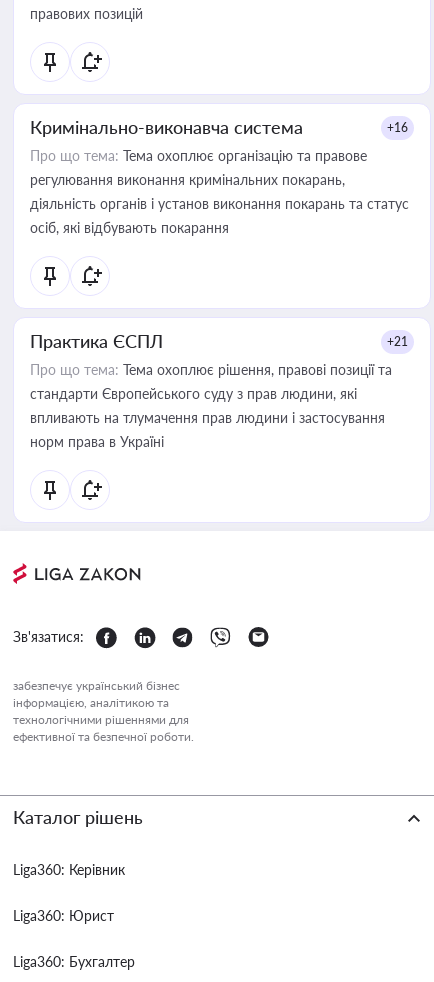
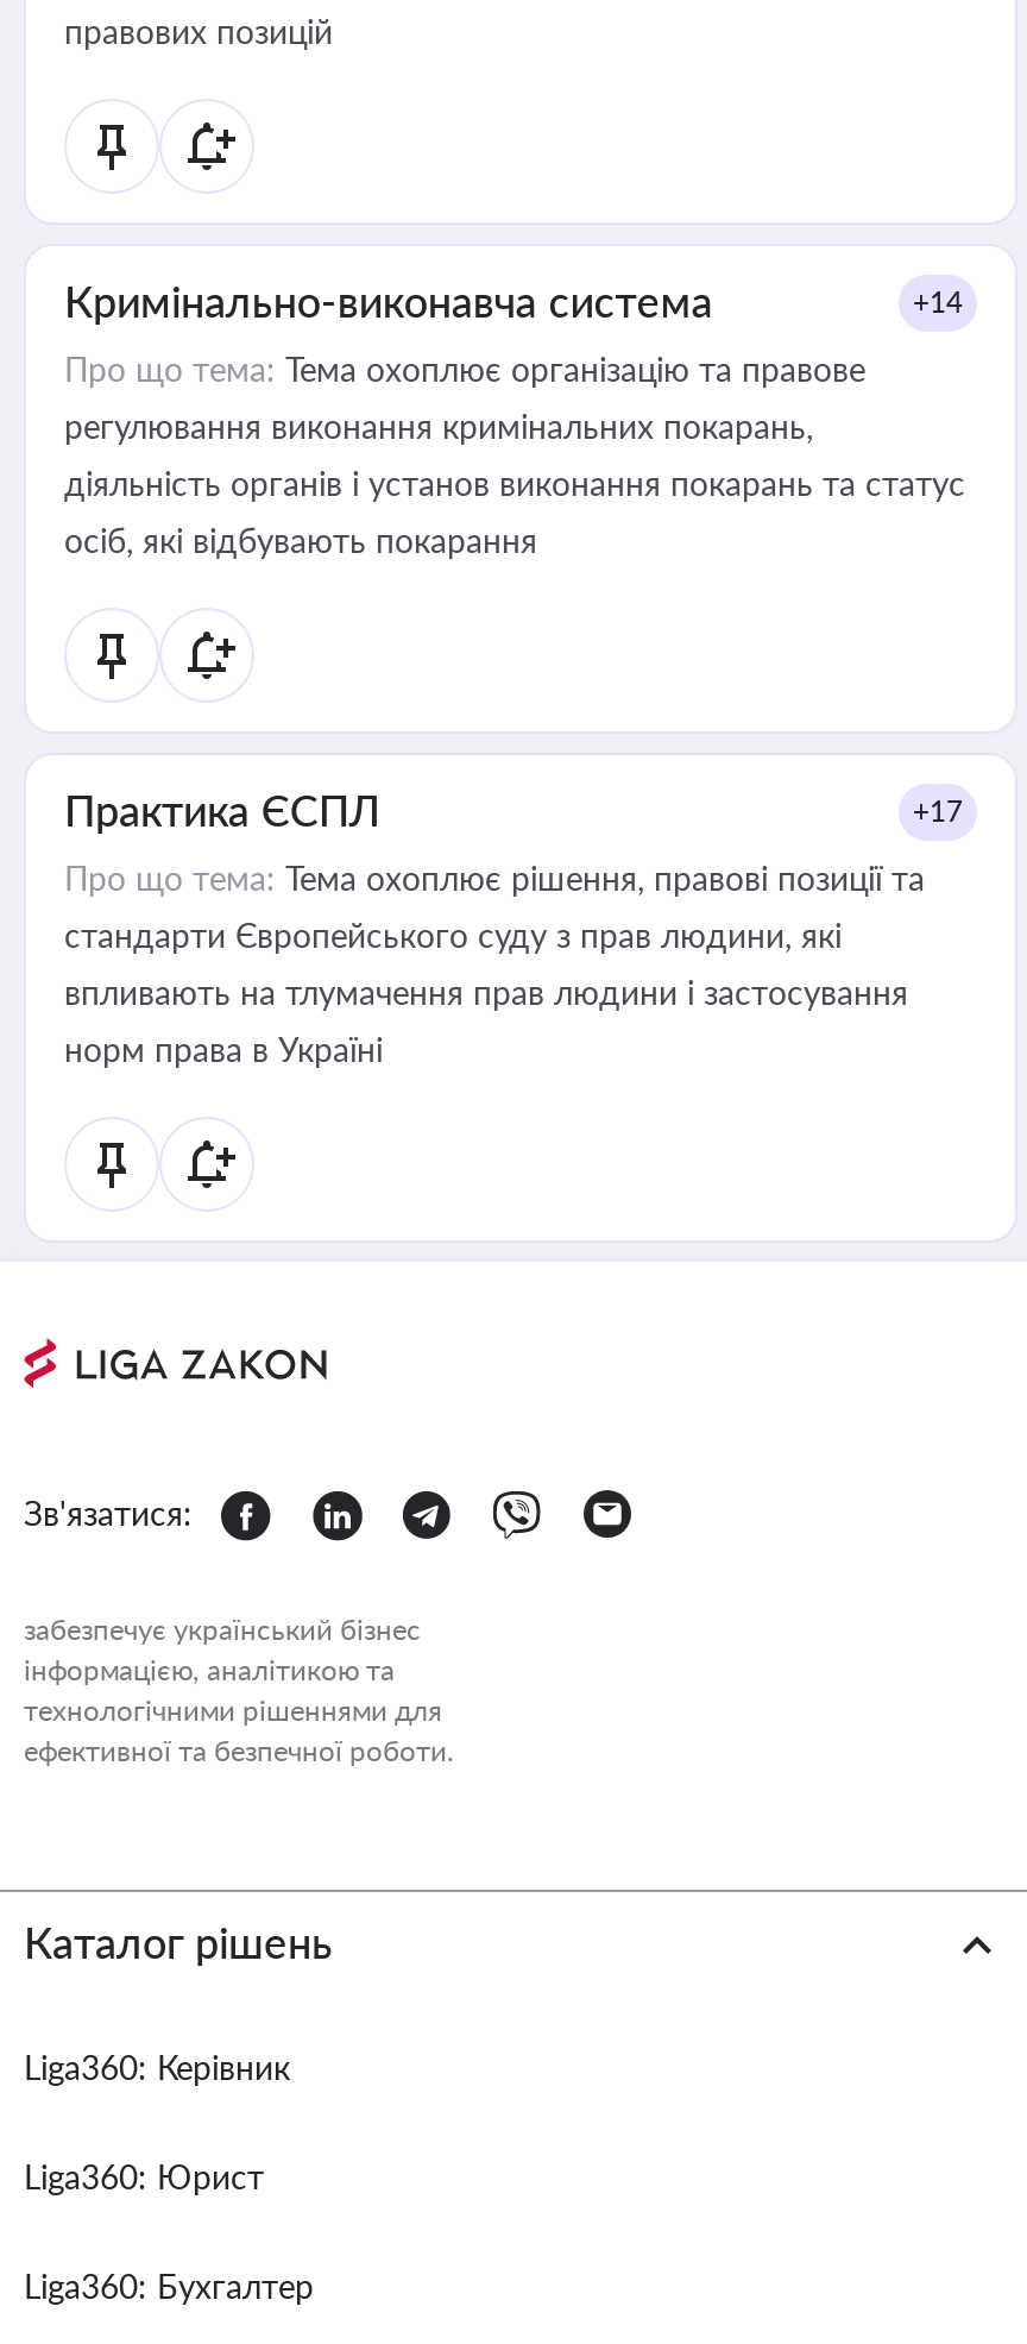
[387,120,408,135] +16 -> [913,284,963,320] +14
[387,334,408,349] +21 -> [913,793,963,829] +17

